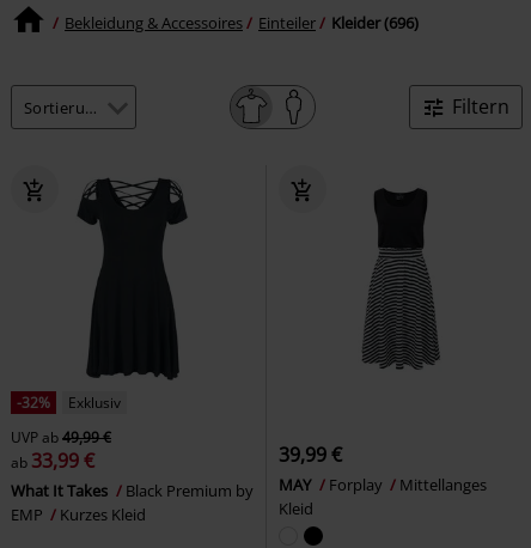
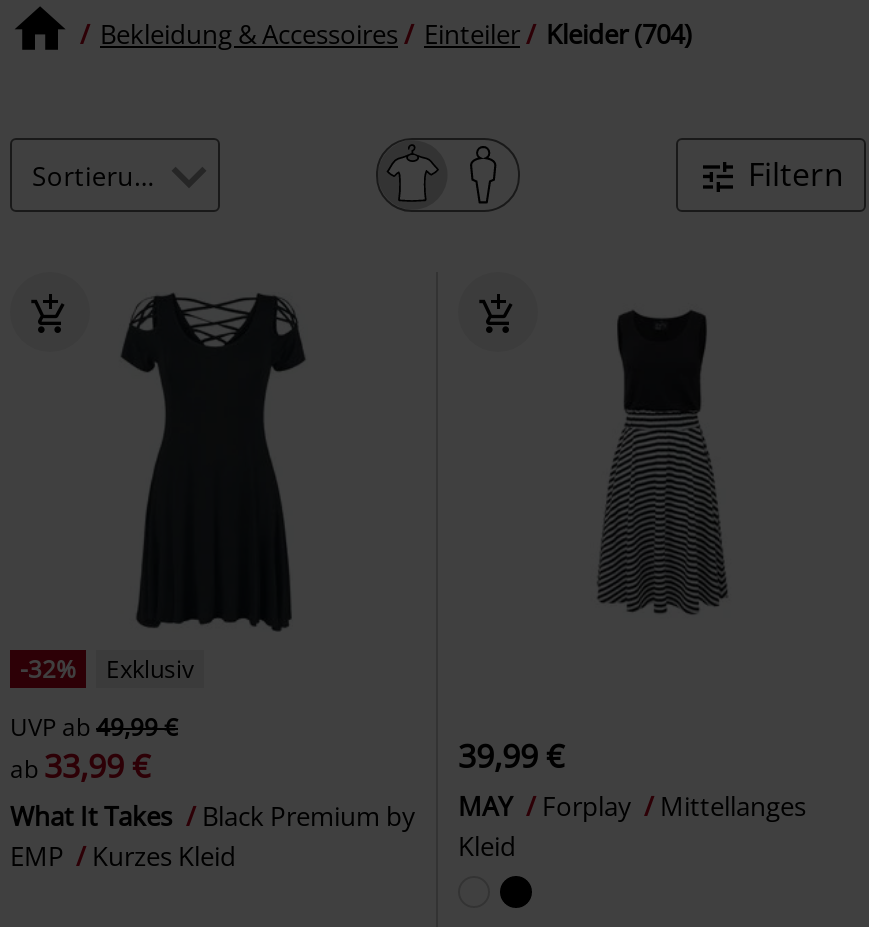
[65,12,419,33] Bekleidung & Accessoires Einteiler Kleider (696) -> [100,16,692,52] Bekleidung & Accessoires Einteiler Kleider (704)

